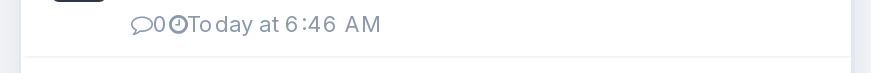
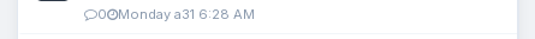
[153,10,381,38] 0 Today at 6:46 AM -> [97,6,255,22] 0 Monday a31 6:28 AM

